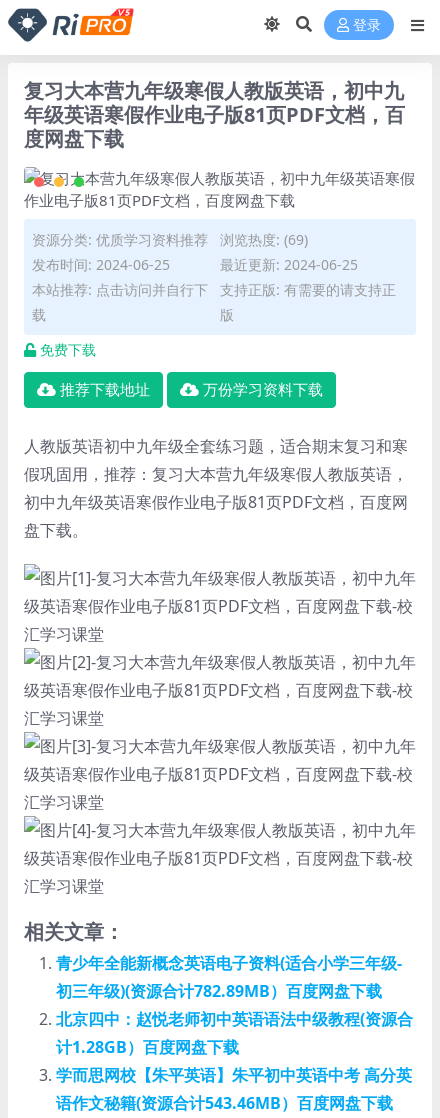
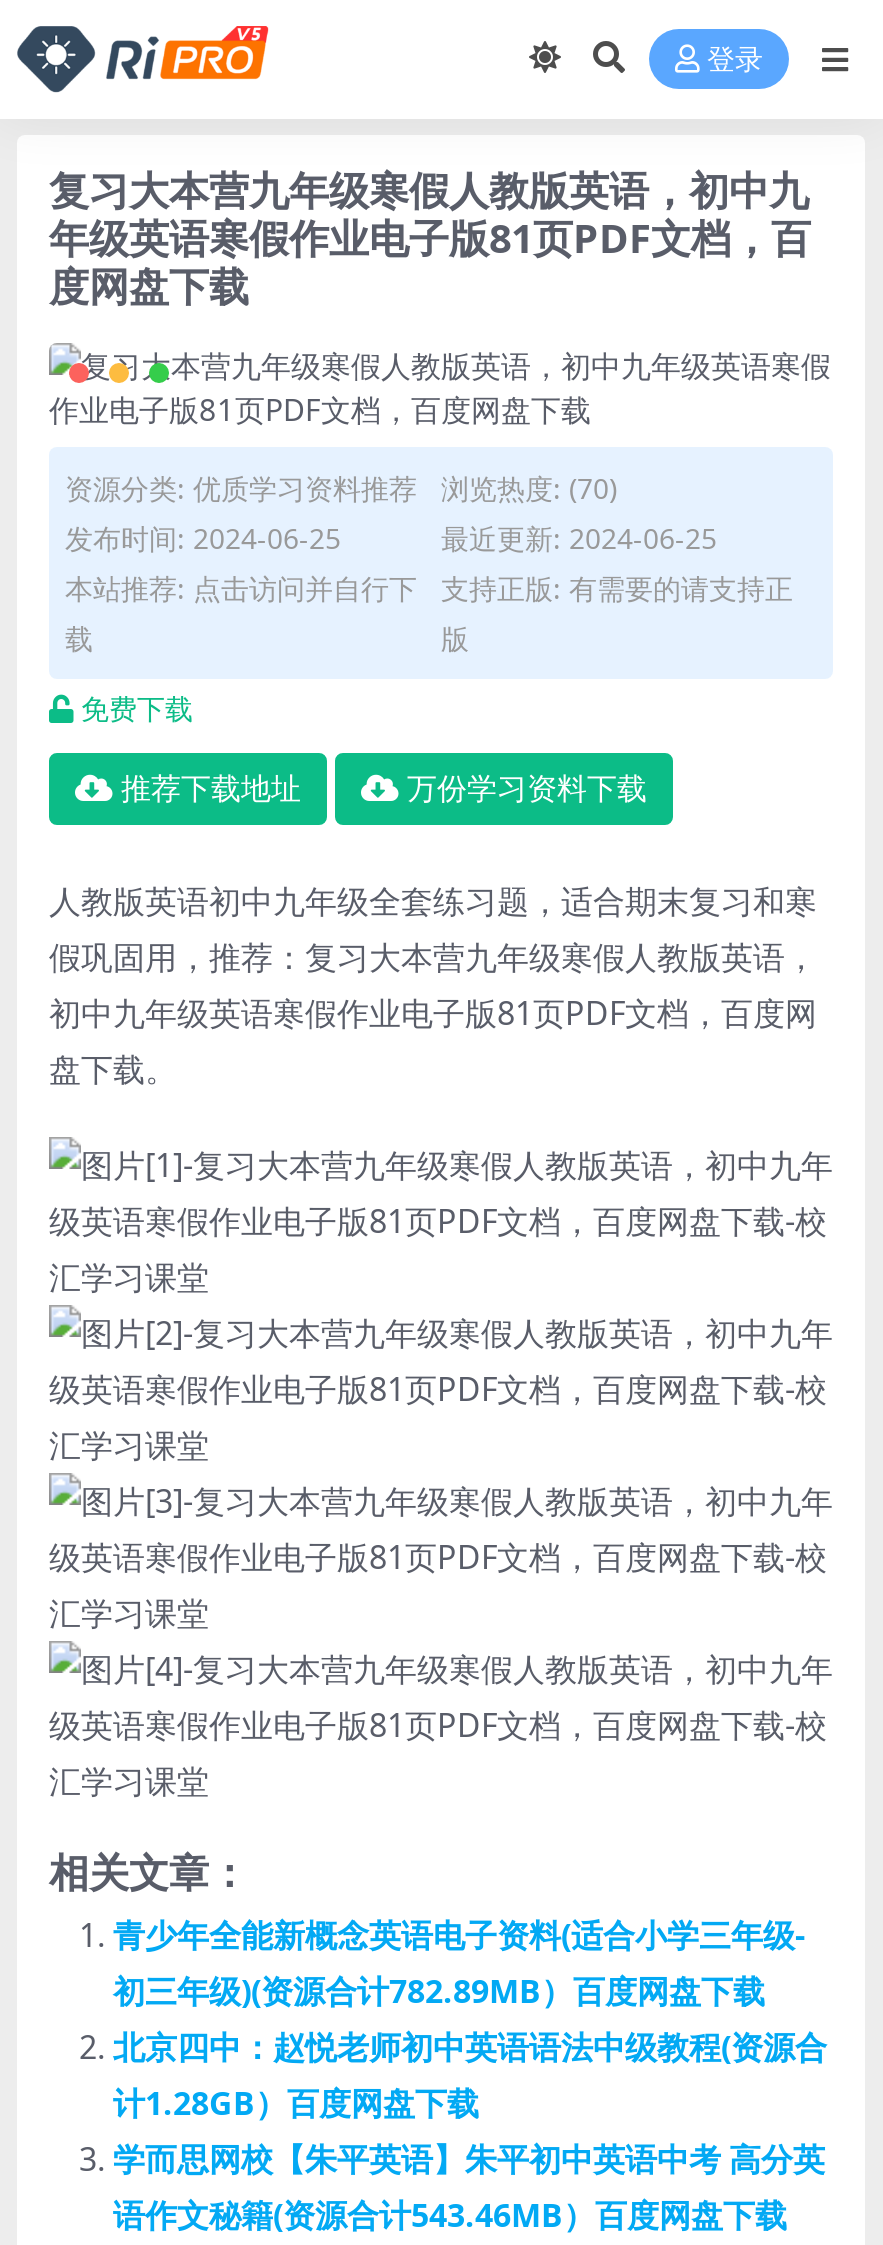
[32,230,308,249] 资源分类:优质学习资料推荐 浏览热度: (69) -> [65,469,617,507] 资源分类:优质学习资料推荐 浏览热度: (70)

